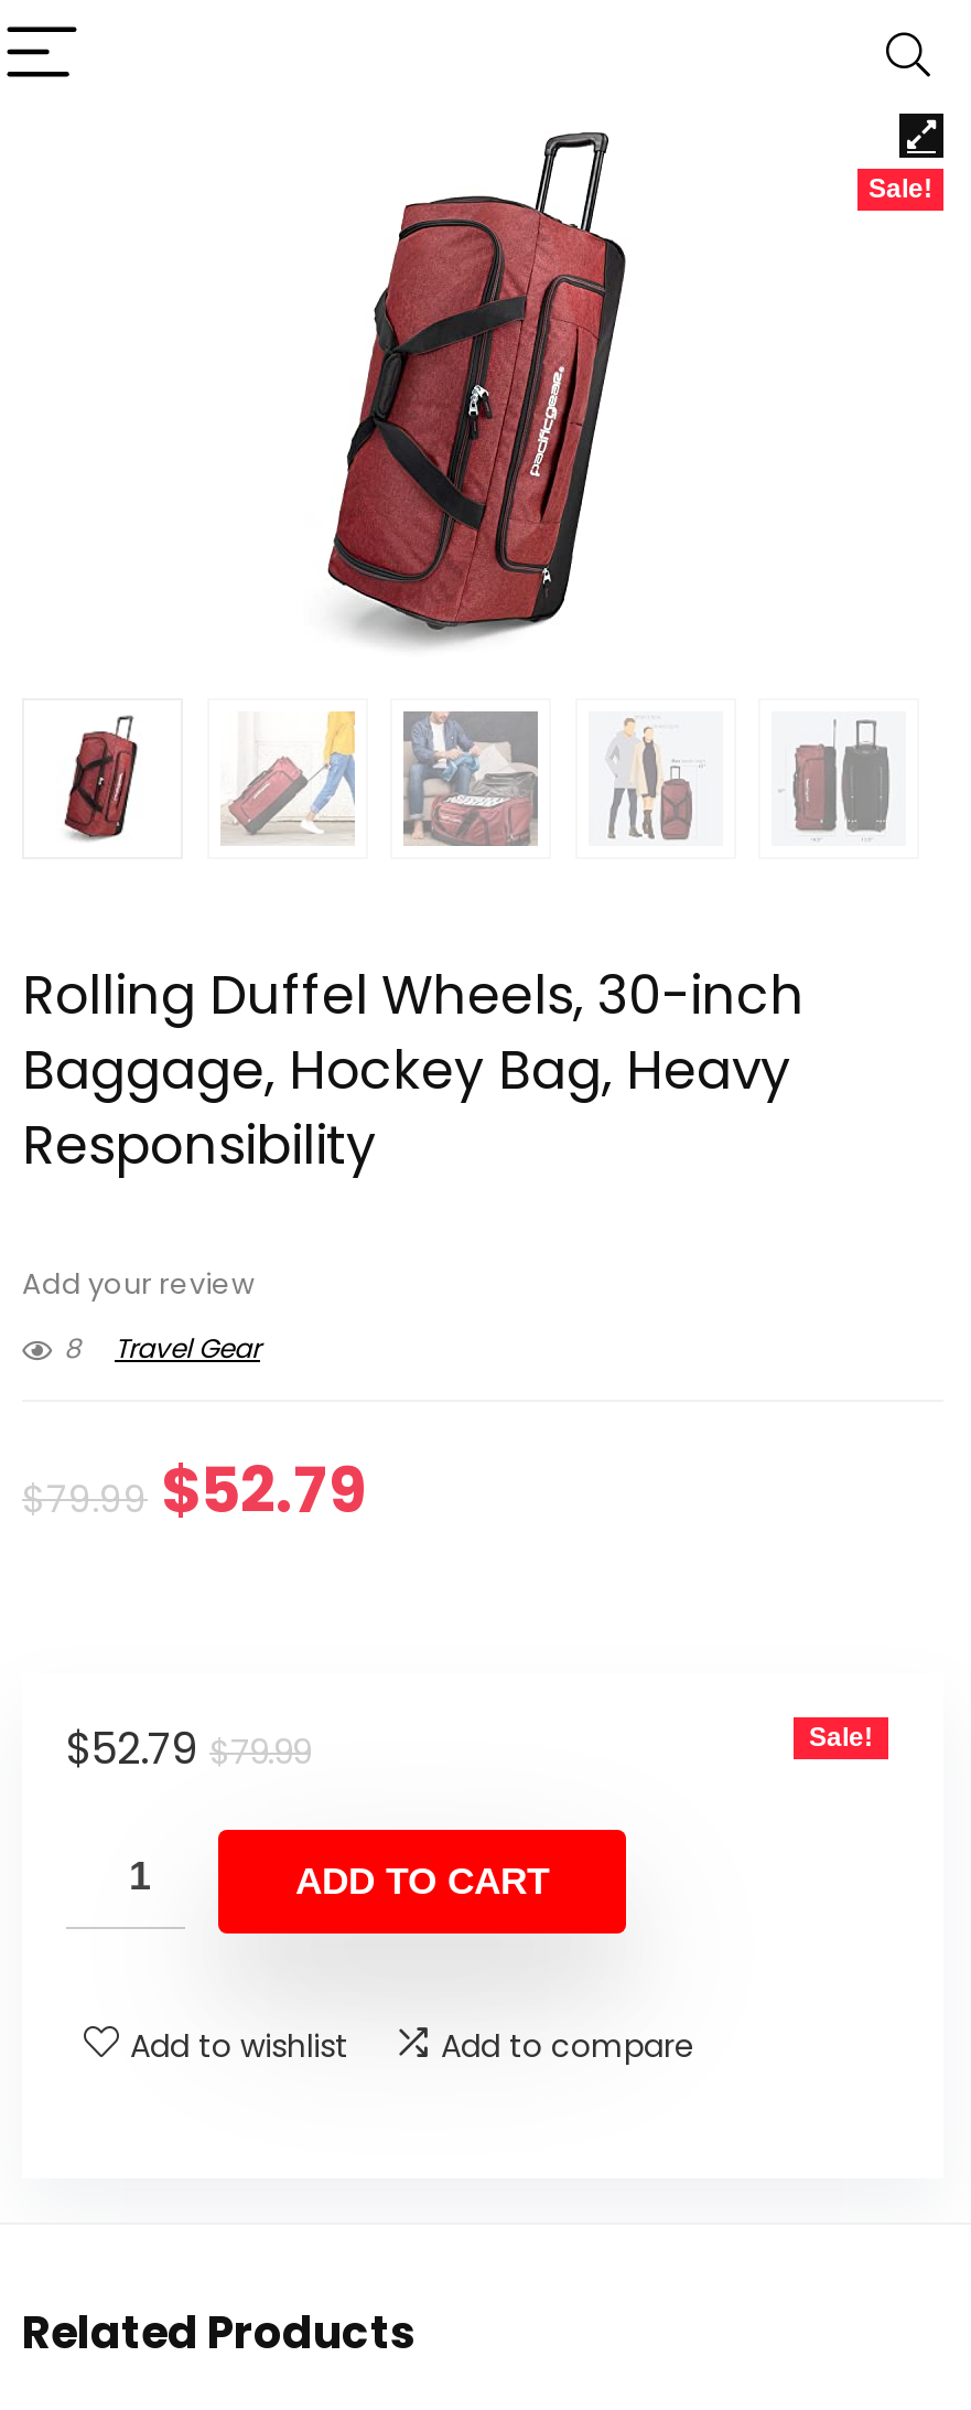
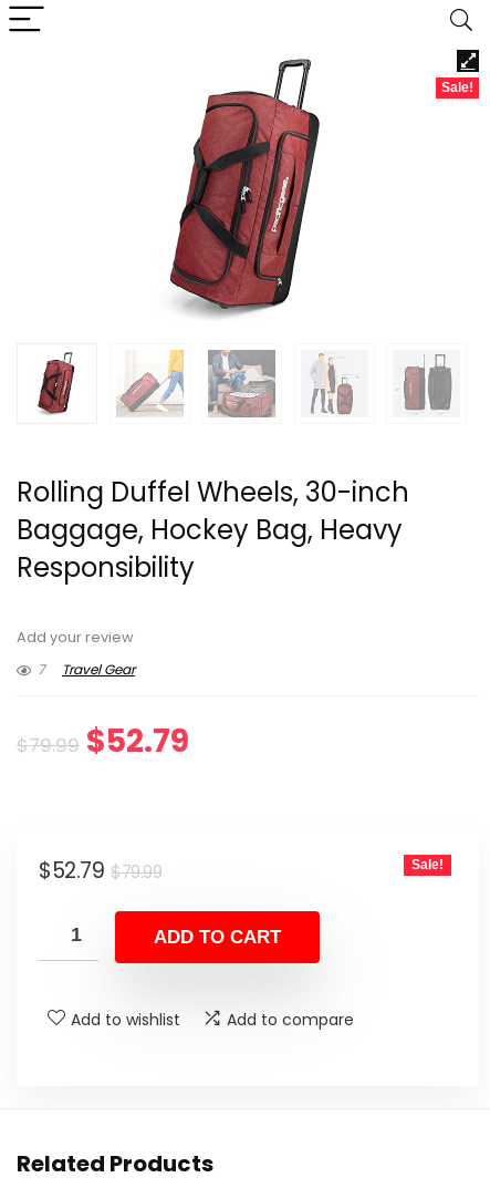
[64,1329,260,1367] 8 Travel Gear -> [38,660,135,679] 7 Travel Gear

